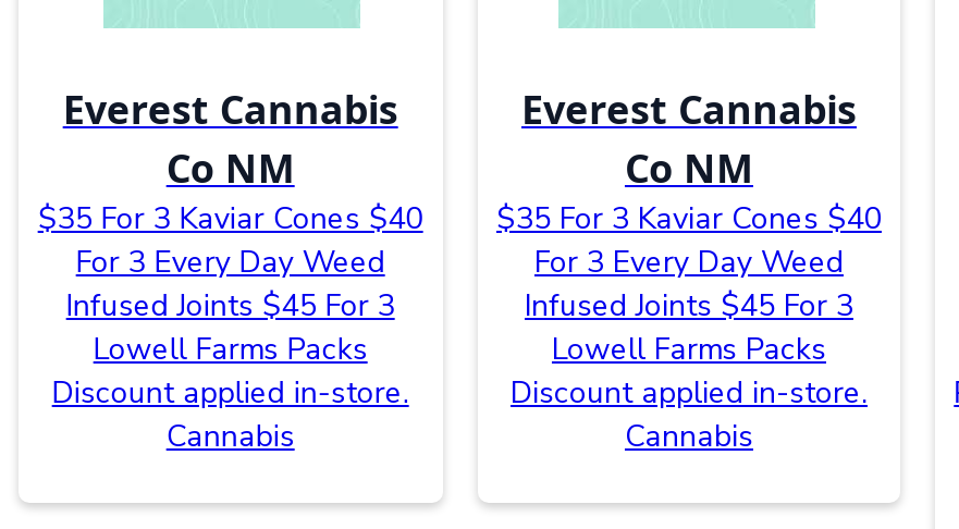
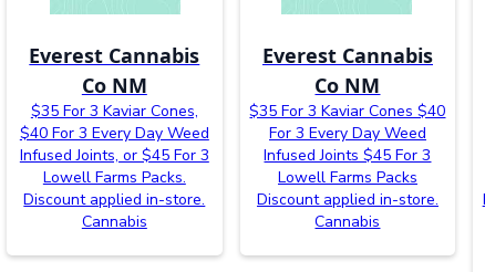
[38,197,423,369] $35 For 3 Kaviar Cones $40 | For 3 Every Day Weed | Infused Joints $45 For 3 | Lowell Farms Packs -> [20,100,209,187] $35 For 3 Kaviar Cones, | $40 For 3 Every Day Weed | Infused Joints, or $45 For 3 | Lowell Farms Packs.

